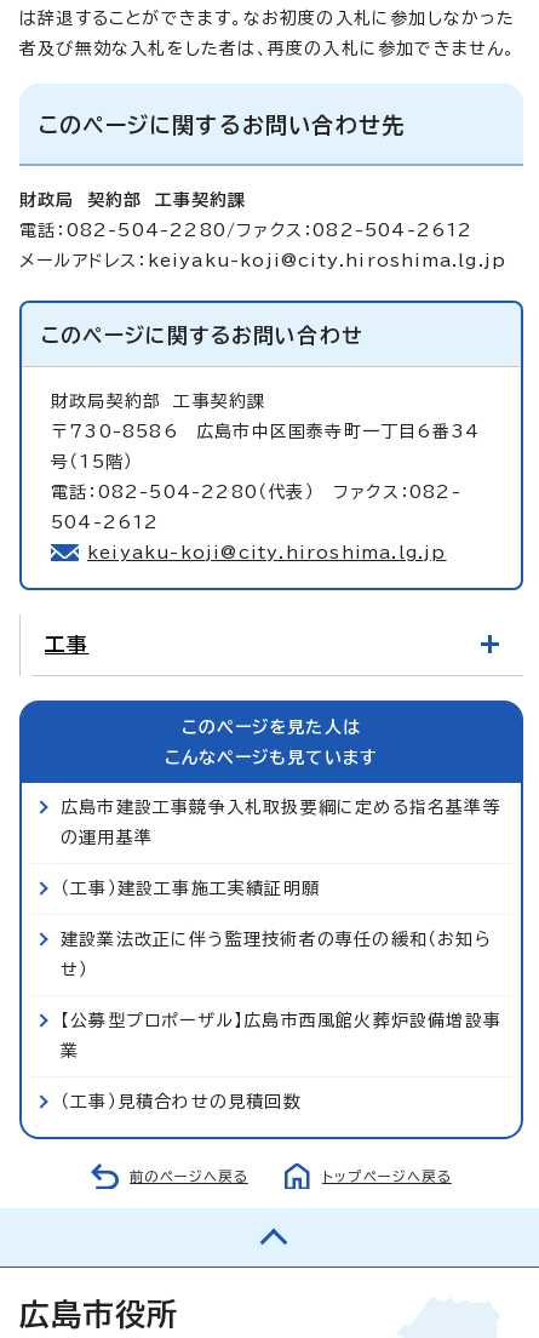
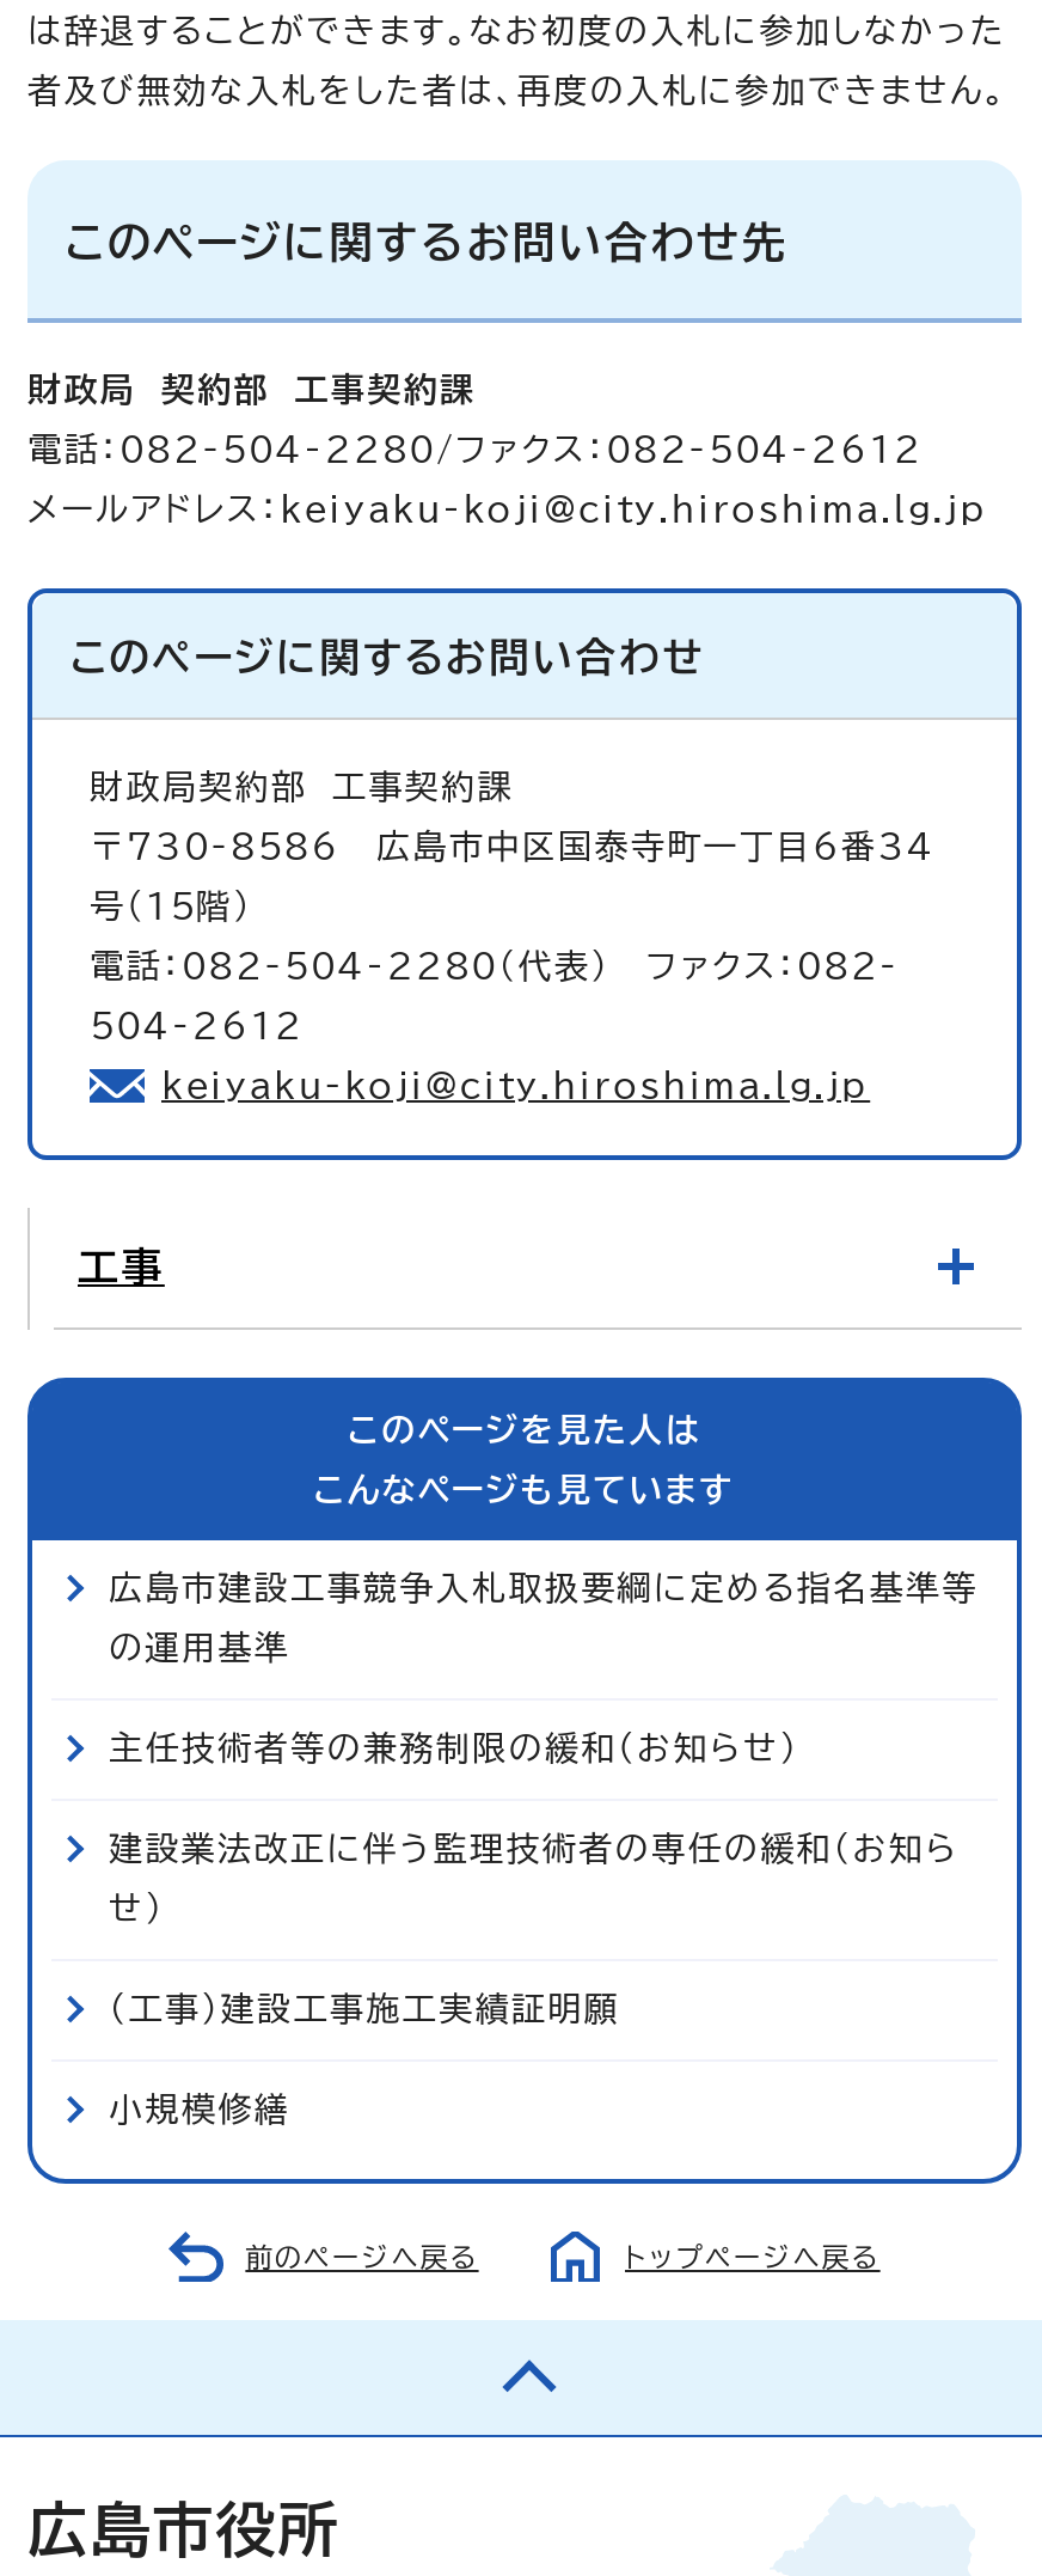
none -> [109,1730,799,1764] 主任技術者等の兼務制限の緩和（お知らせ）
moved [61,879,320,896] -> [109,1991,620,2025]: （工事）建設工事施工実績証明願
[61,1011,501,1110] 【公募型プロポーザル】広島市西風館火葬炉設備増設事 | 業 | （工事）見積合わせの見積回数 -> [109,2092,290,2125] 小規模修繕

